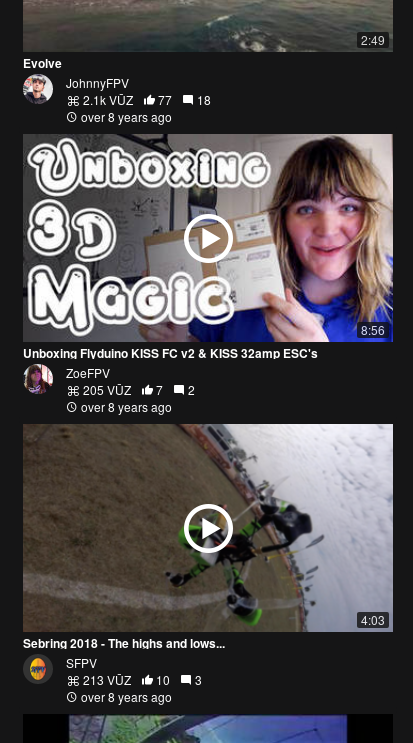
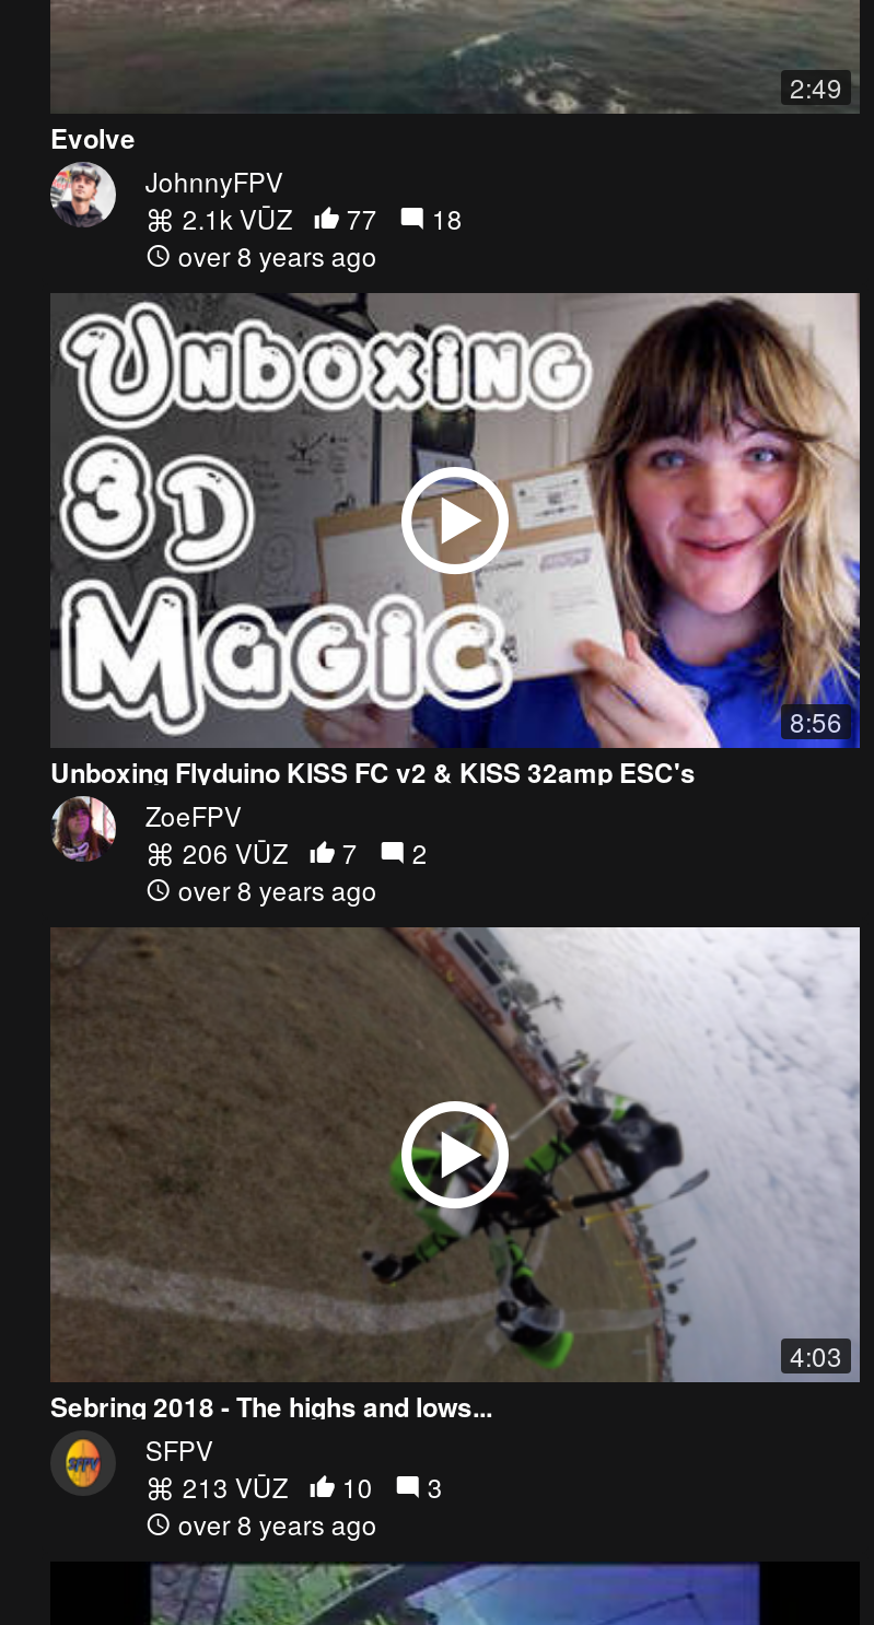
[80,381,195,398] 205 VŪZ 7 2 -> [176,833,427,871] 206 VŪZ 7 2

